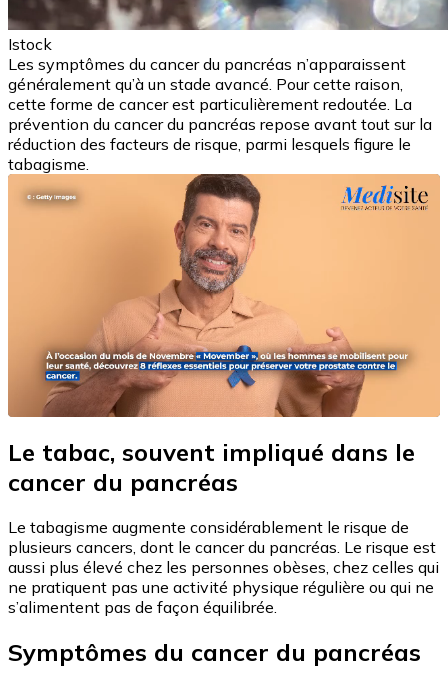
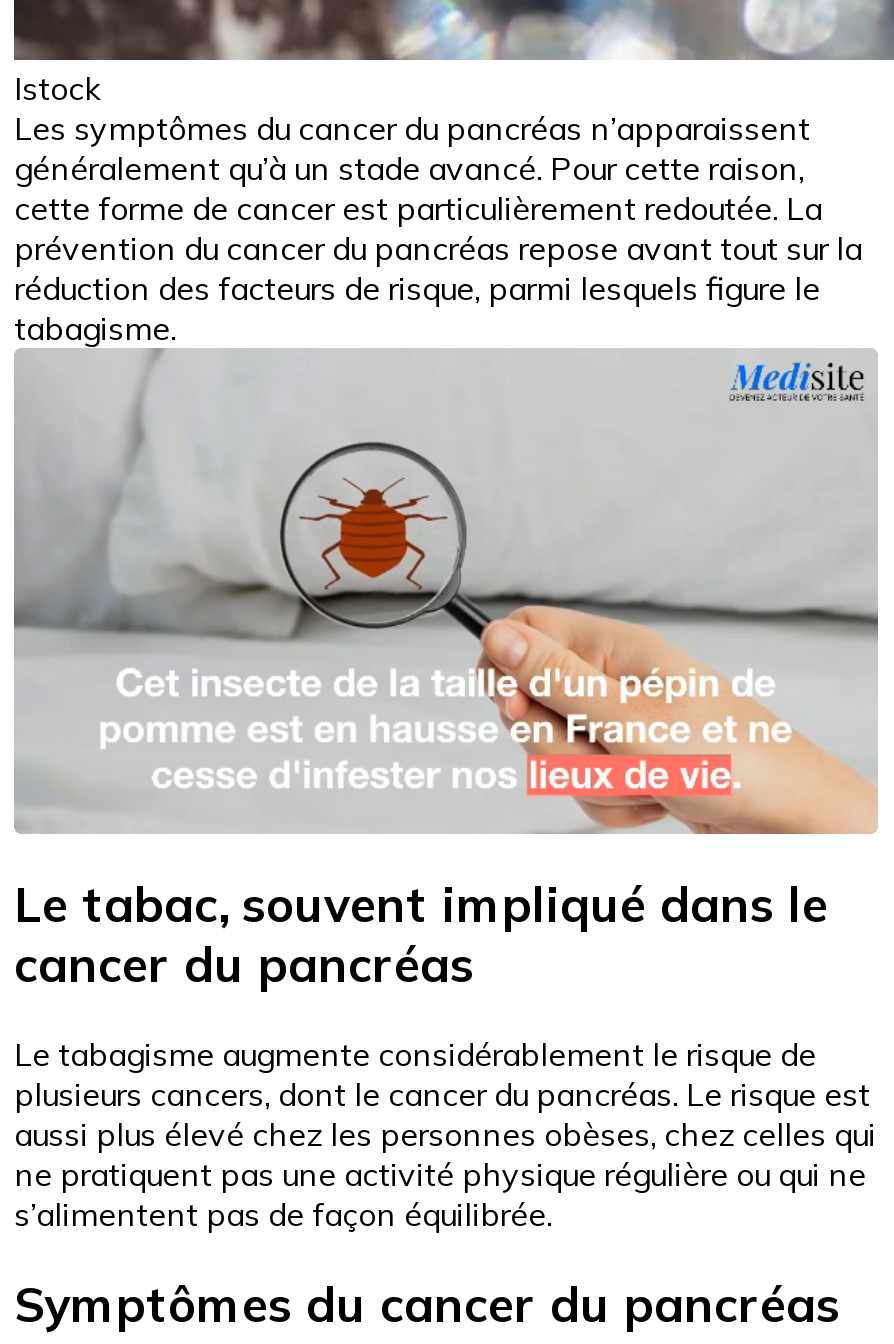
[7,173,441,418] [image] -> [12,348,880,836] [image]

